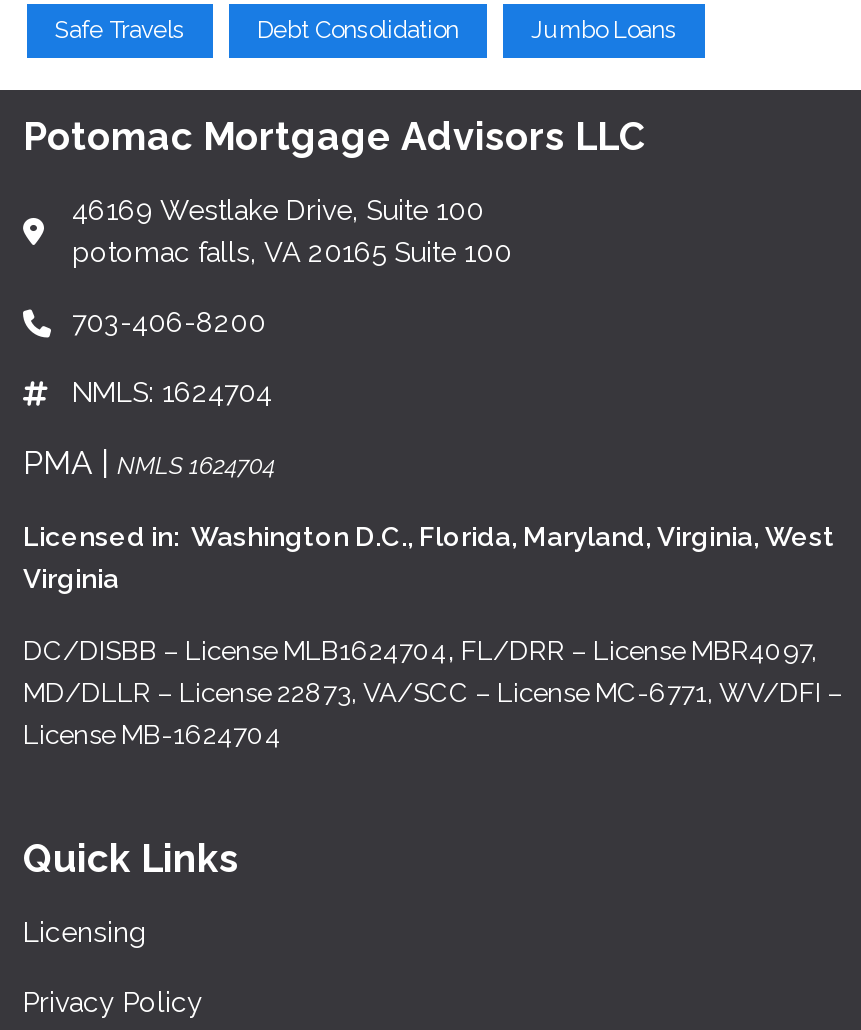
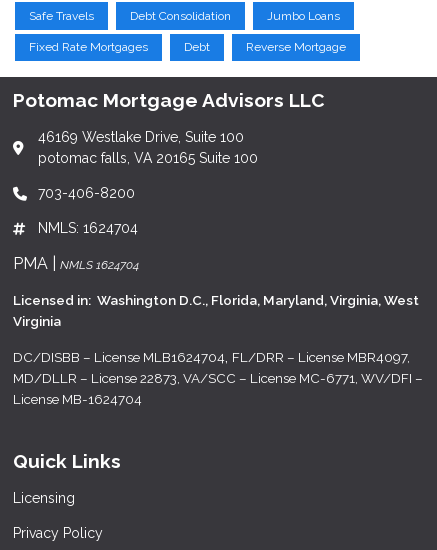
none -> [29,40,346,54] Fixed Rate Mortgages | Debt | Reverse Mortgage

